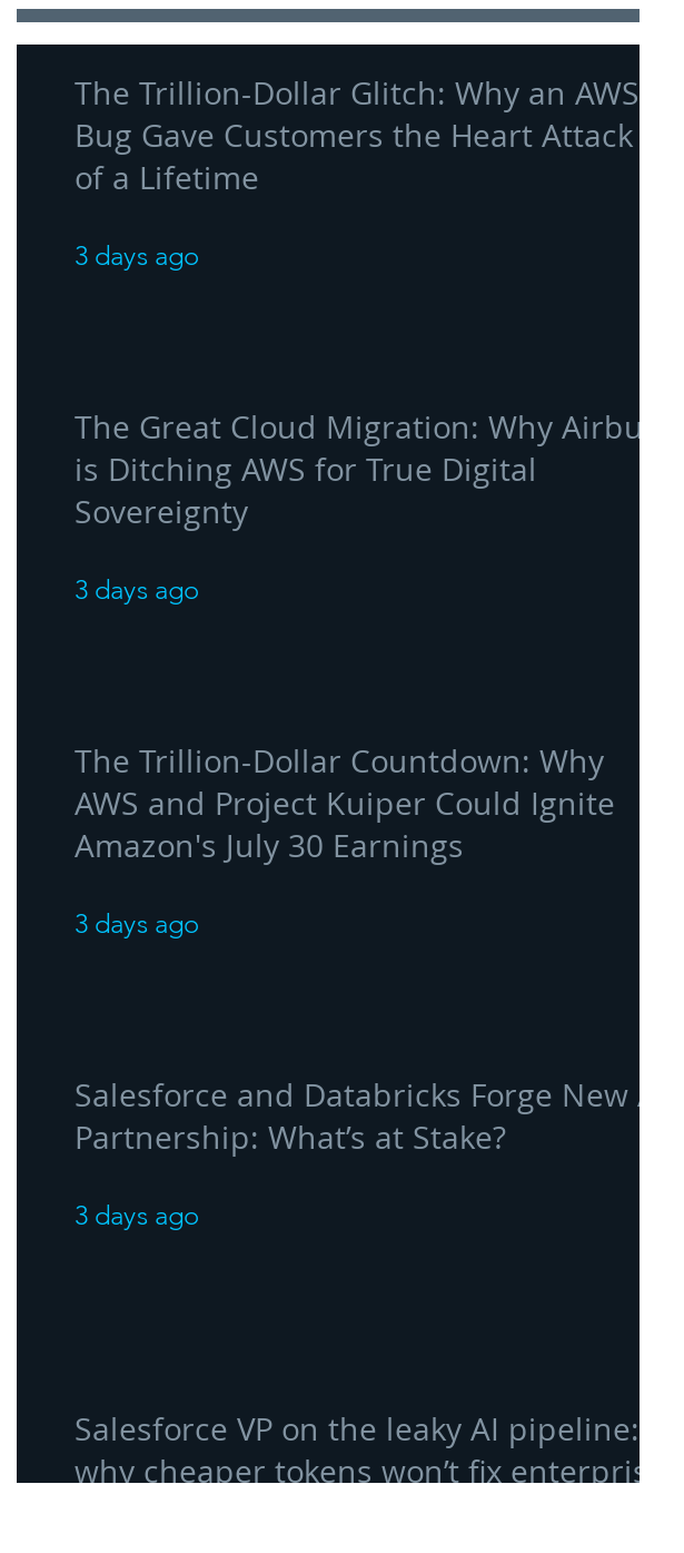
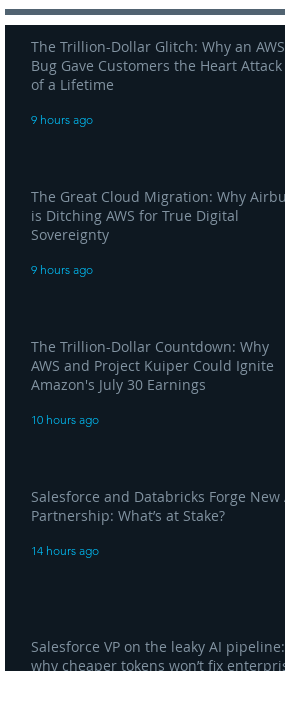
[75,237,199,271] 3 days ago -> [31,111,93,126] 9 hours ago
[75,571,199,605] 3 days ago -> [31,261,93,276] 9 hours ago
[75,905,199,938] 3 days ago -> [31,411,99,426] 10 hours ago
[75,1197,199,1230] 3 days ago -> [31,542,99,557] 14 hours ago

